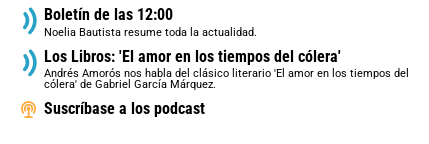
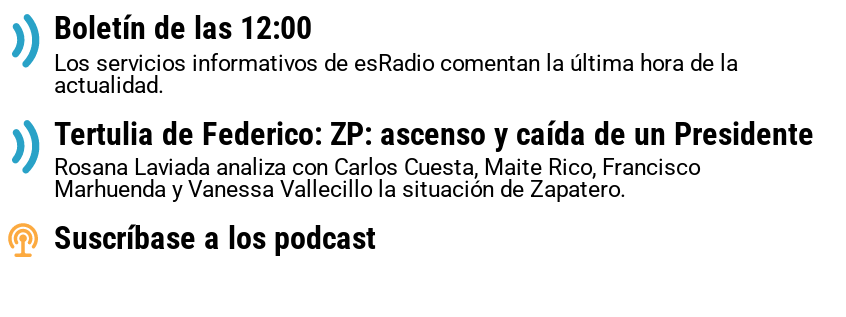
[44,26,409,91] Noelia Bautista resume toda la actualidad. | Los Libros: 'El amor en los tiempos del cólera' | Andrés Amorós nos habla del clásico literario 'El amor en los tiempos del | cólera' de Gabriel García Márquez. -> [54,50,814,203] Los servicios informativos de esRadio comentan la última hora de la | actualidad. | Tertulia de Federico: ZP: ascenso y caída de un Presidente | Rosana Laviada analiza con Carlos Cuesta, Maite Rico, Francisco | Marhuenda y Vanessa Vallecillo la situación de Zapatero.

